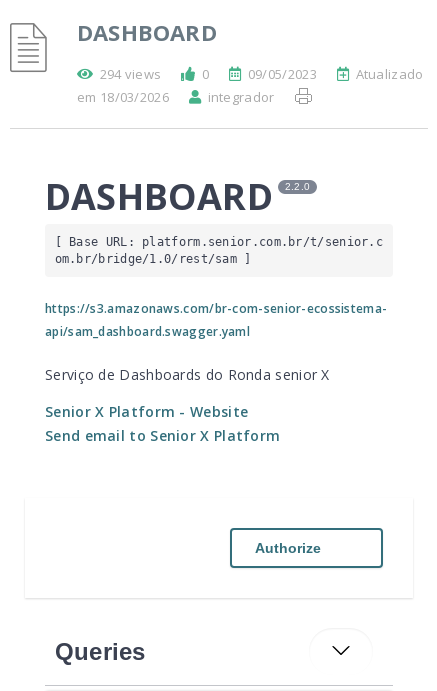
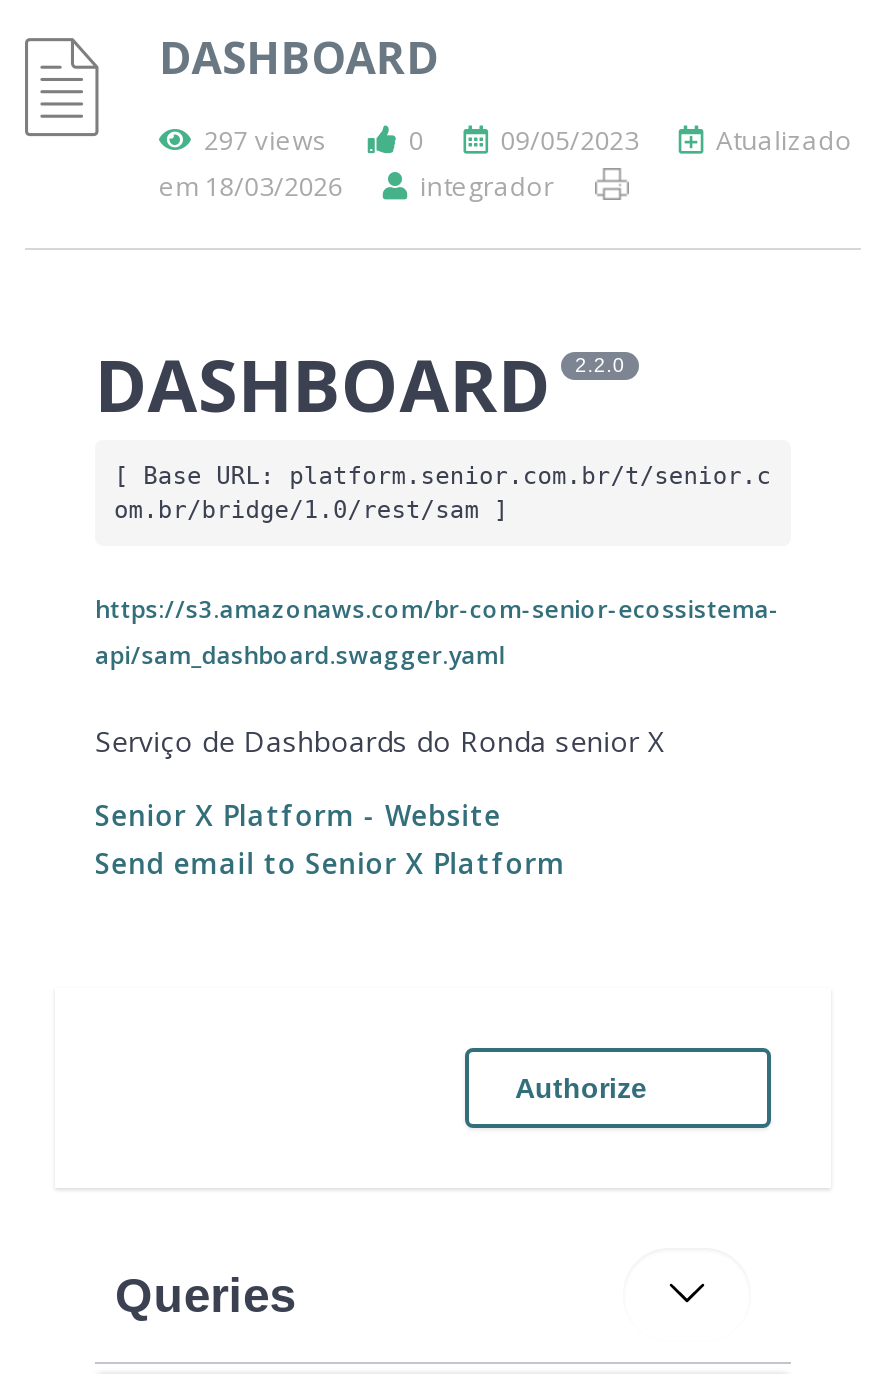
[100,65,161,83] 294 views -> [204,122,328,158] 297 views

